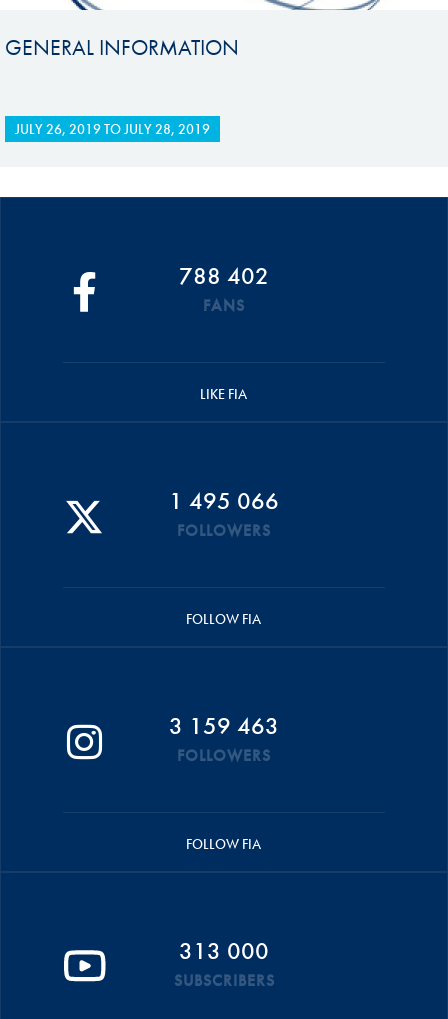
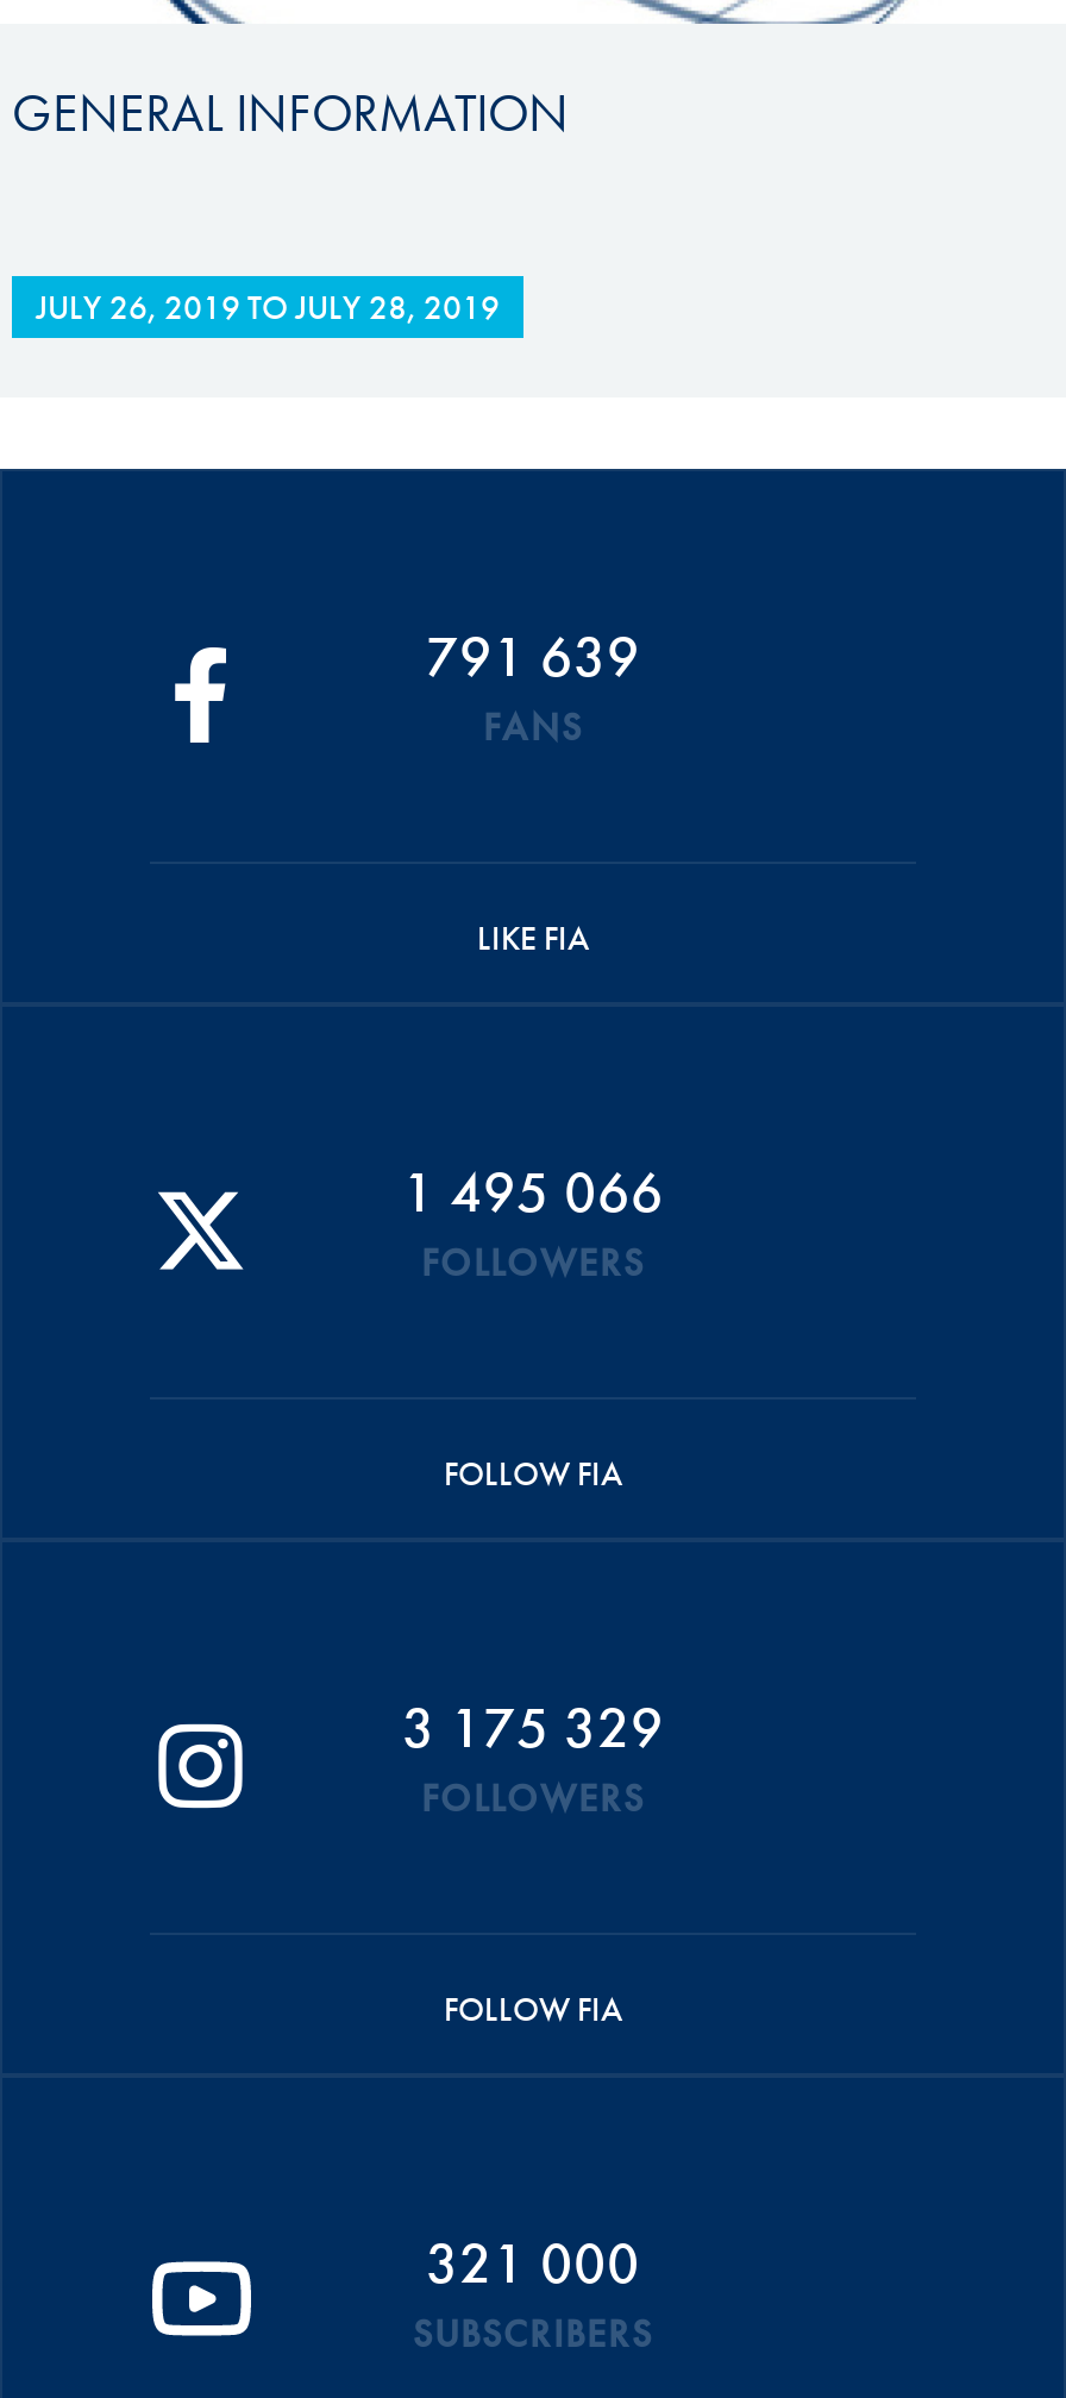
[179,260,269,291] 788 402 -> [426,619,640,693] 791 639
[169,710,279,741] 3 159 463 -> [402,1690,664,1764] 3 175 329
[179,935,269,966] 313 000 -> [426,2225,640,2299] 321 000

